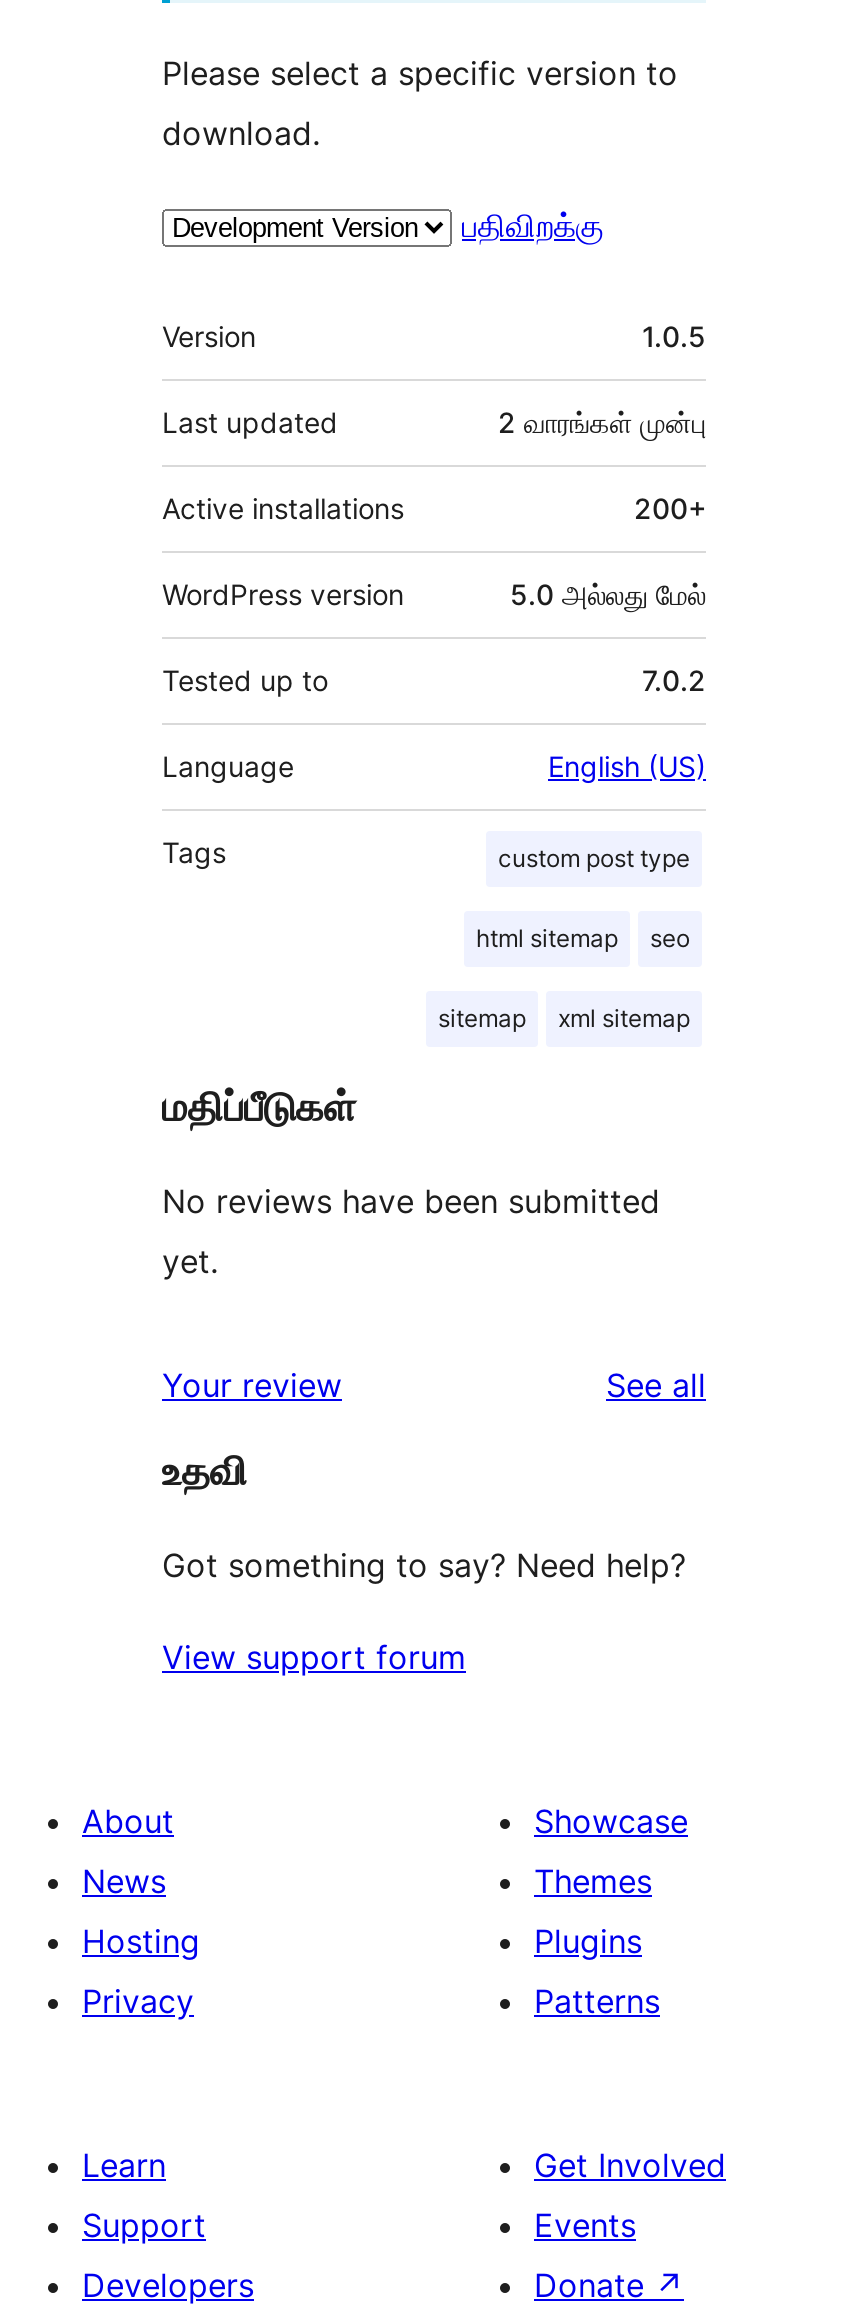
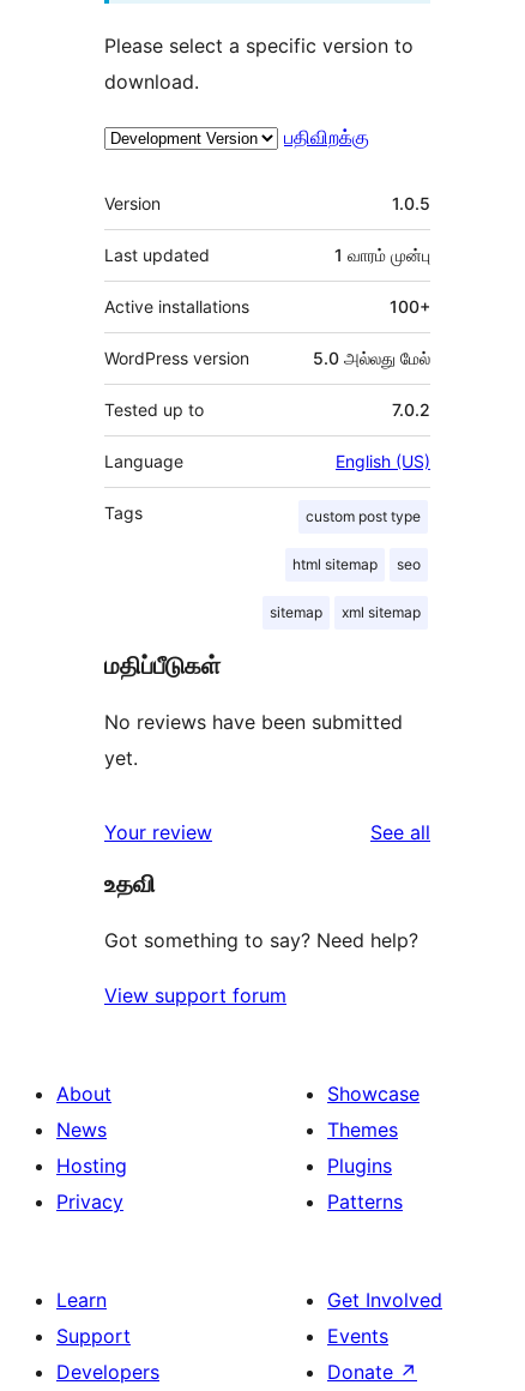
[498,404,706,438] 2 வாரங்கள் முன்பு -> [334,244,430,264] 1 வாரம் முன்பு
[634,490,706,524] 200+ -> [390,296,430,316] 100+

